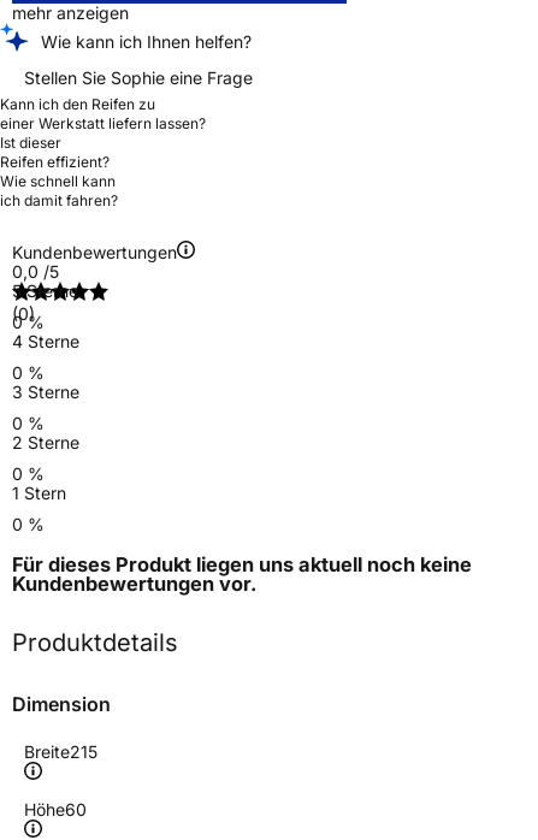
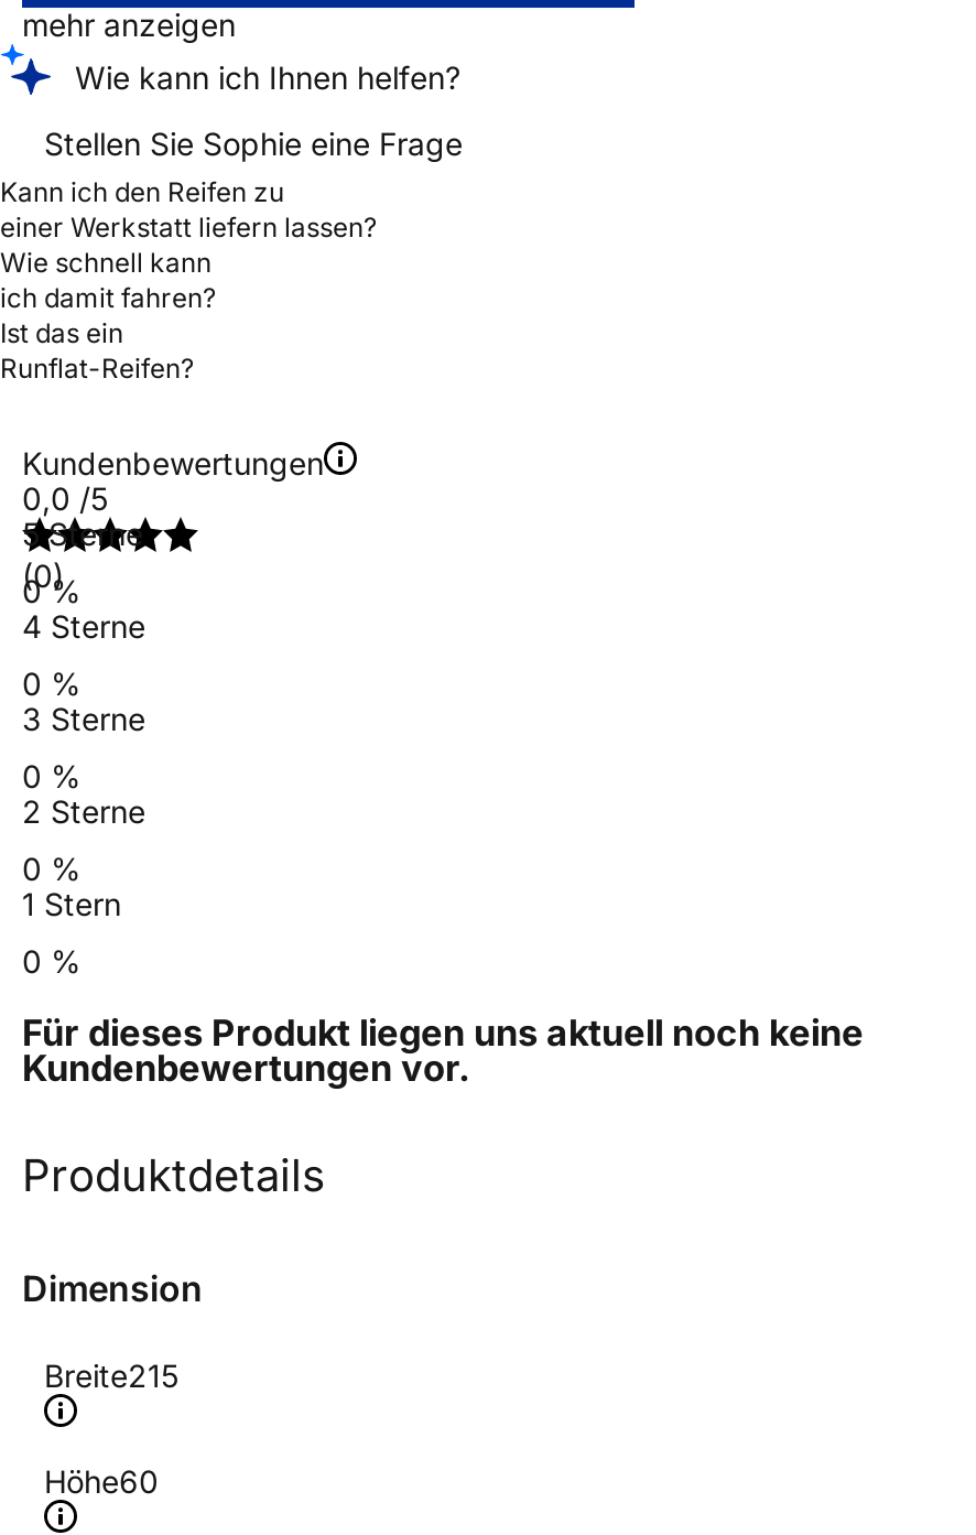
[0,134,110,171] Ist dieser | Reifen effizient? -> none
moved [0,172,118,210] -> [0,245,216,314]: Wie schnell kann | ich damit fahren?
none -> [0,316,194,384] Ist das ein | Runflat-Reifen?

